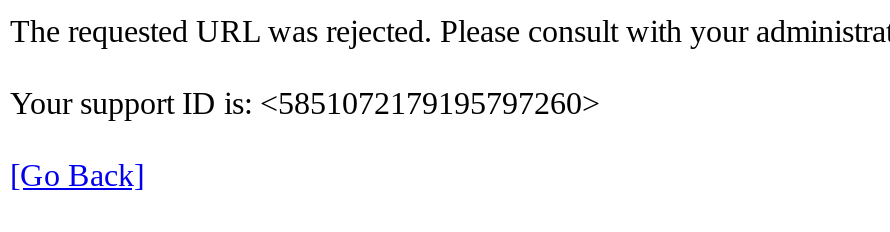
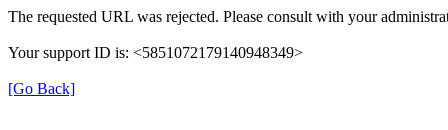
[10,86,600,120] Your support ID is: <5851072179195797260> -> [8,44,303,61] Your support ID is: <5851072179140948349>

